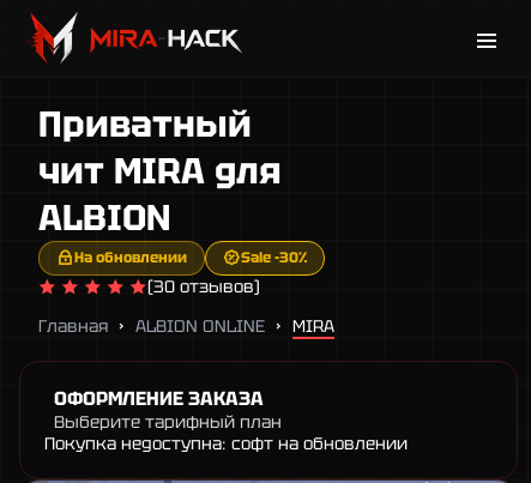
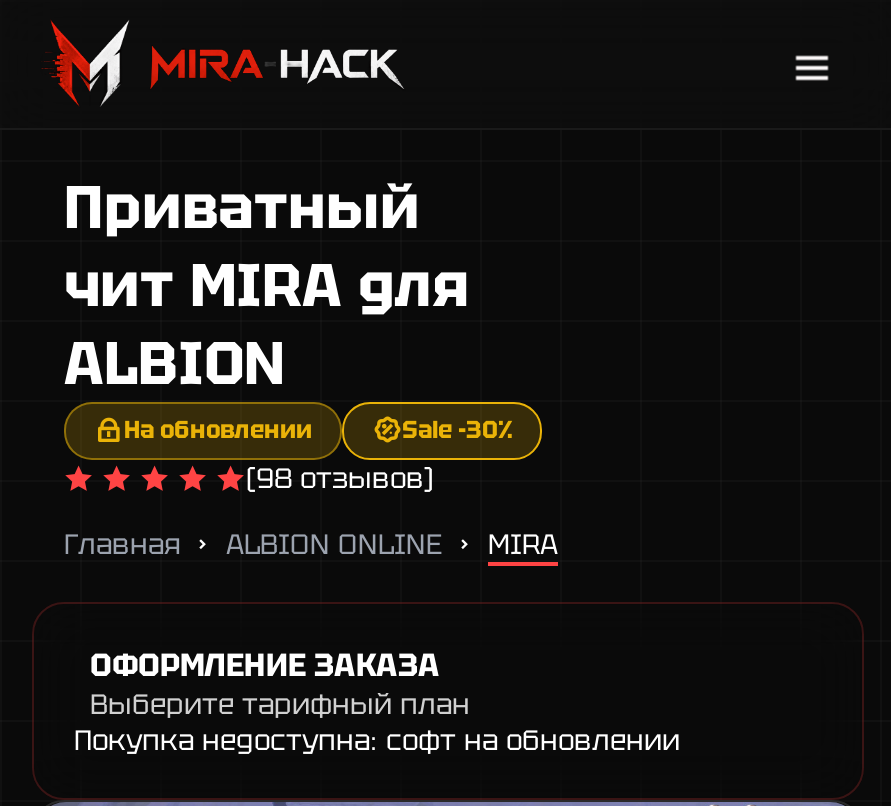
[147,275,260,297] (30 отзывов) -> [246,459,434,495] (98 отзывов)

